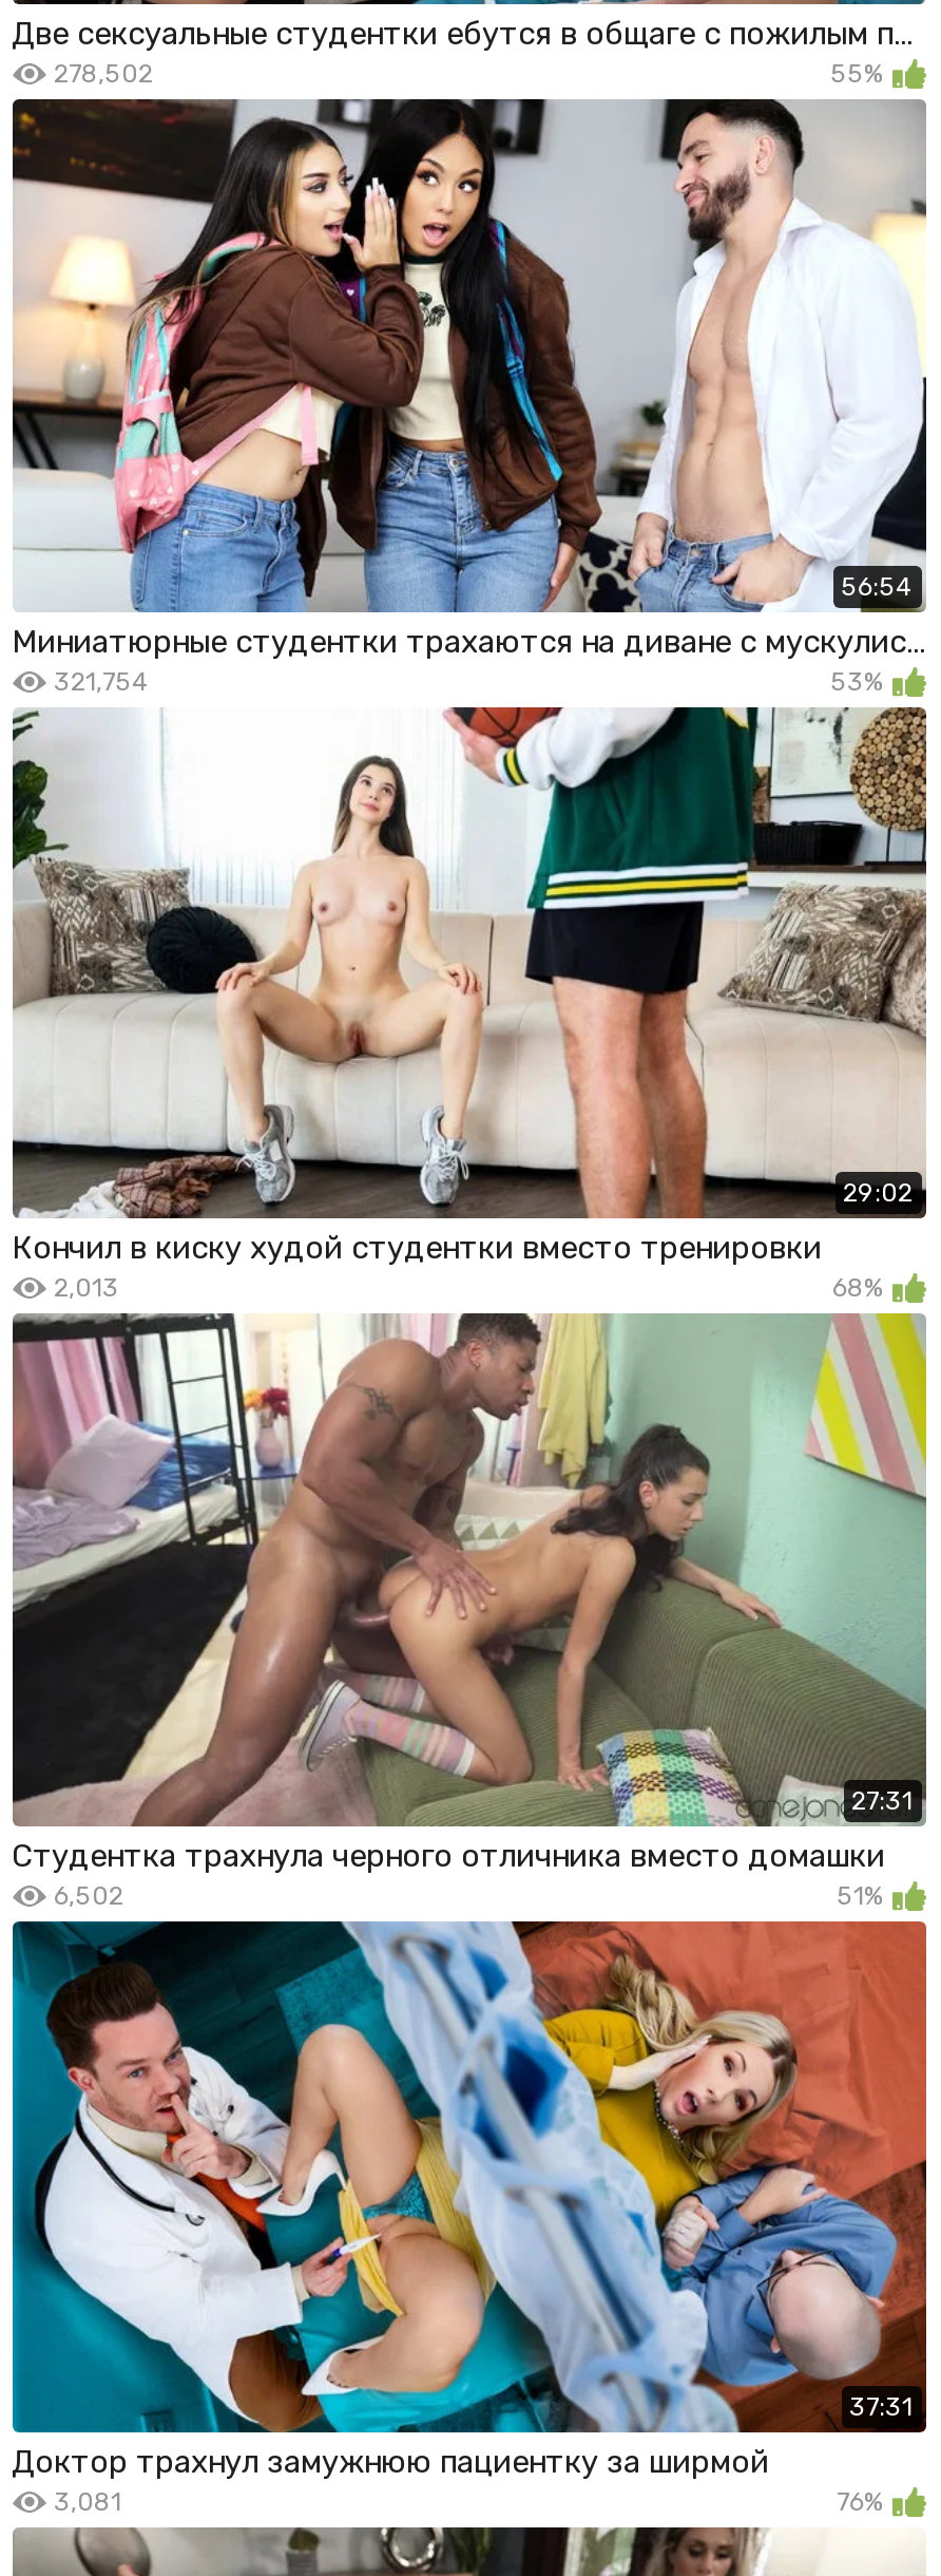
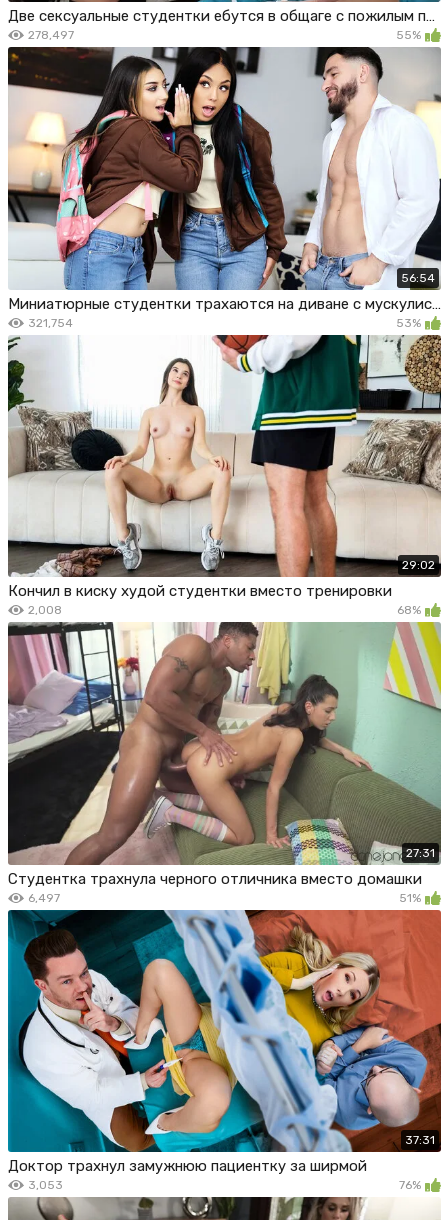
[54,60,153,89] 278,502 -> [27,28,73,42] 278,497
[54,1274,119,1303] 2,013 -> [27,603,61,617] 2,008
[54,1881,123,1910] 6,502 -> [27,891,59,905] 6,497
[54,2488,121,2517] 3,081 -> [27,1178,62,1192] 3,053

